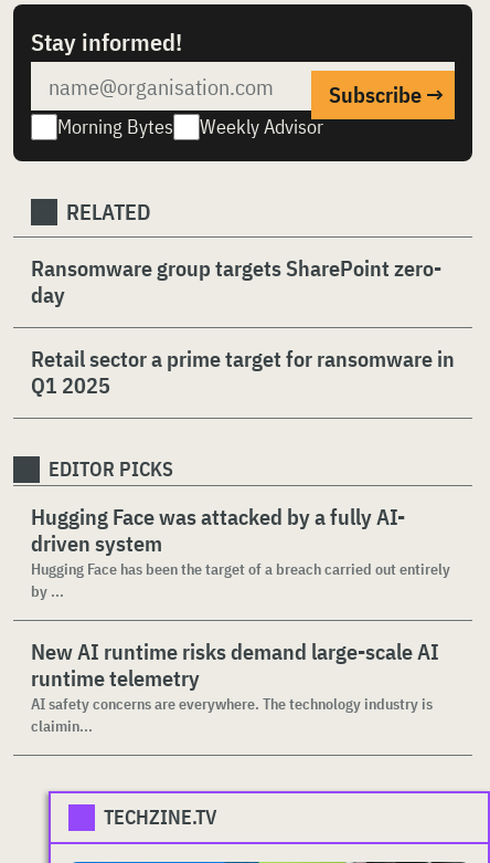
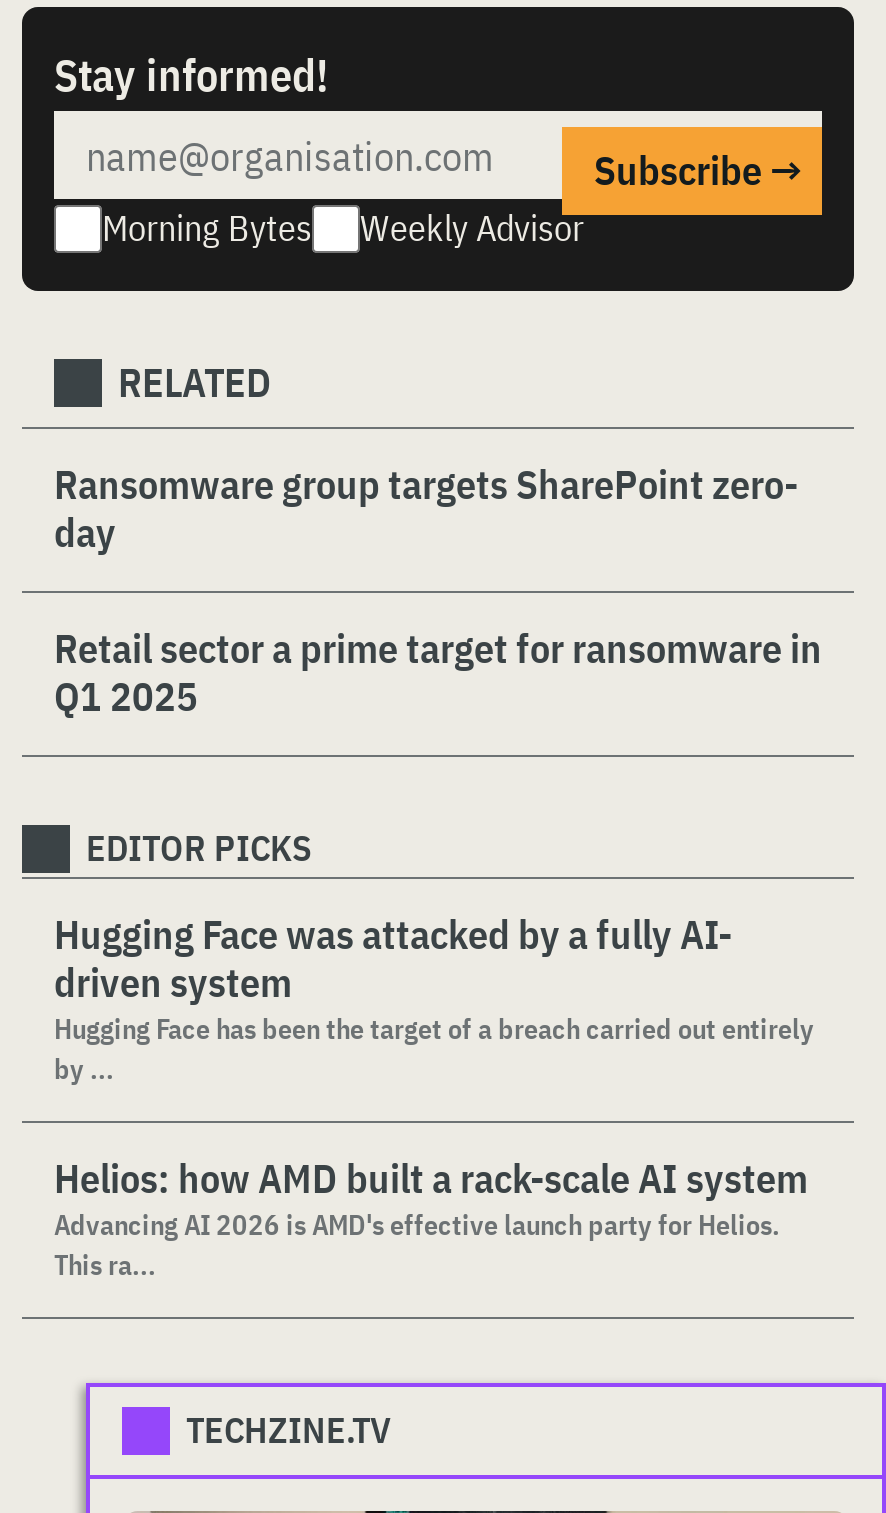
[31,636,439,736] New AI runtime risks demand large-scale AI | runtime telemetry | AI safety concerns are everywhere. The technology industry is | claimin... -> [54,1151,808,1283] Helios: how AMD built a rack-scale AI system | Advancing AI 2026 is AMD's effective launch party for Helios. | This ra...

